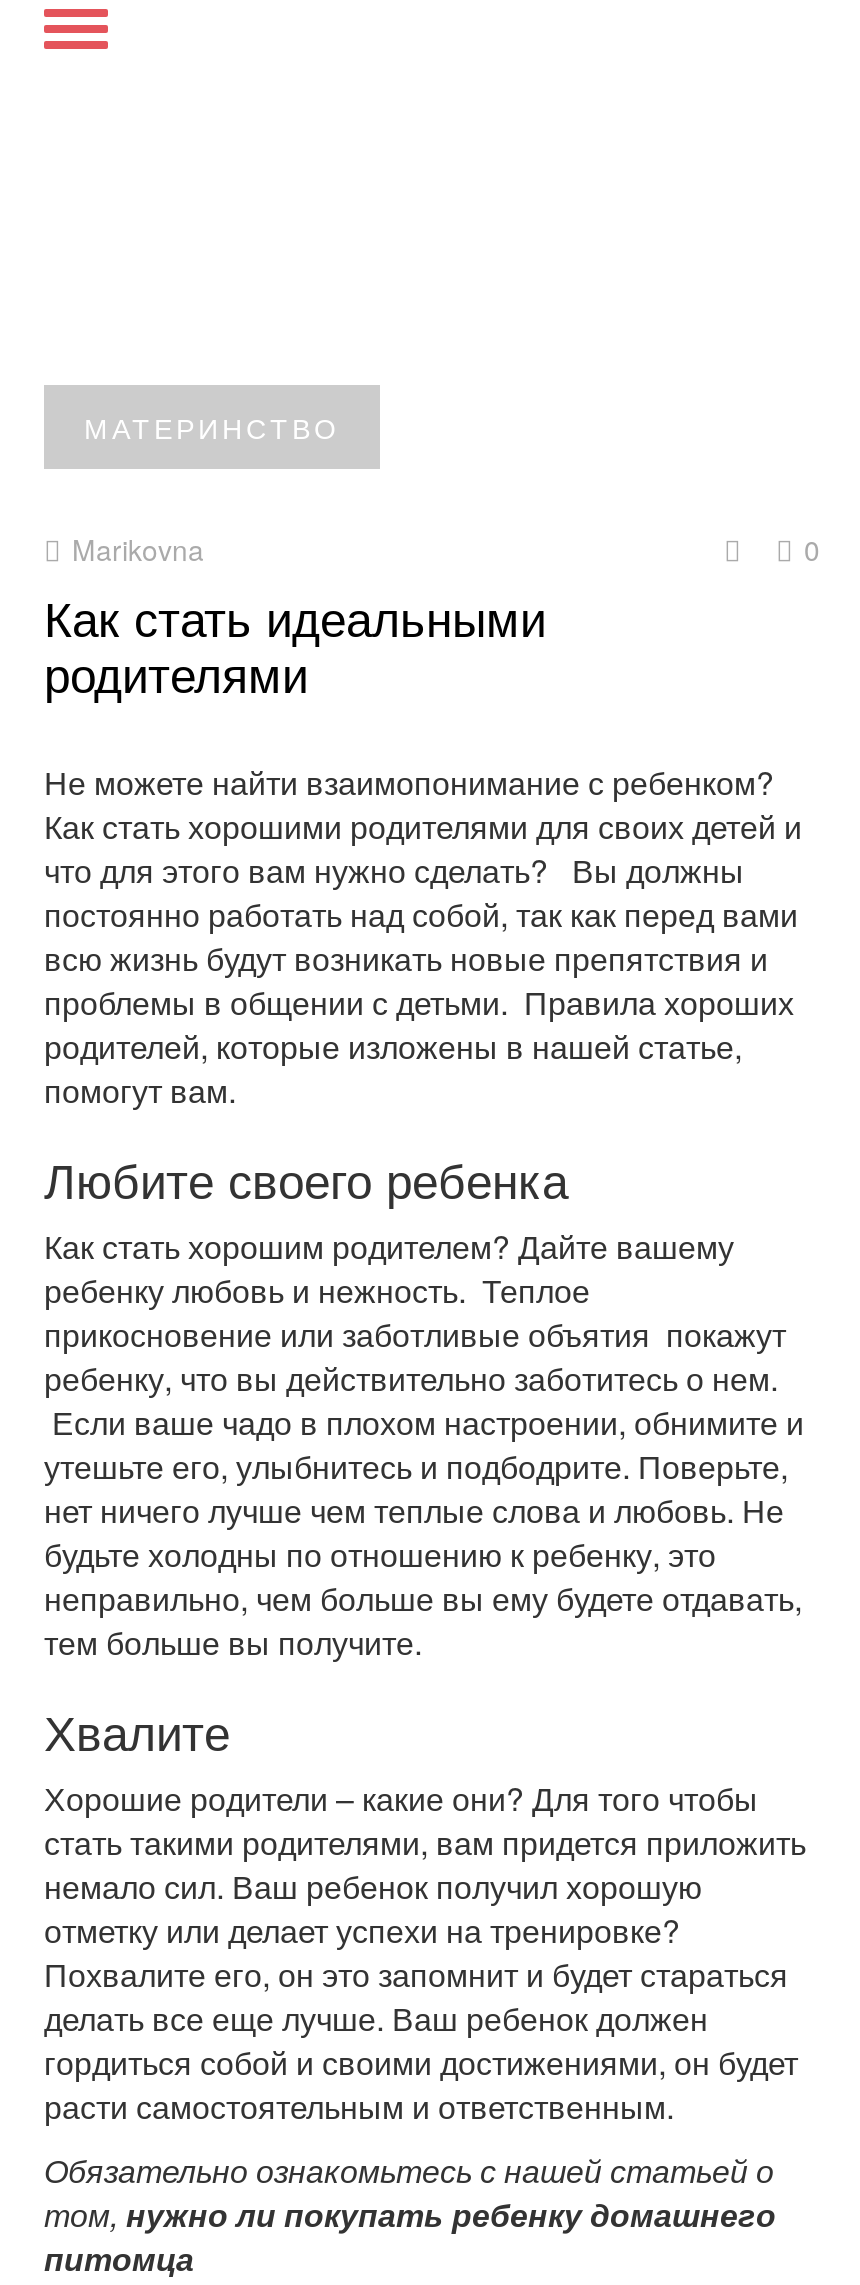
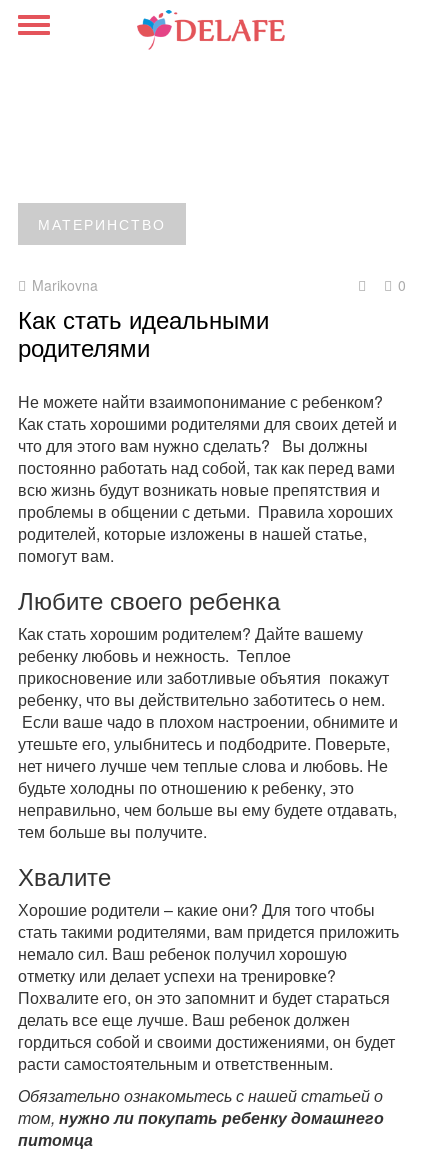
none -> [136,9,286,51] [image]

